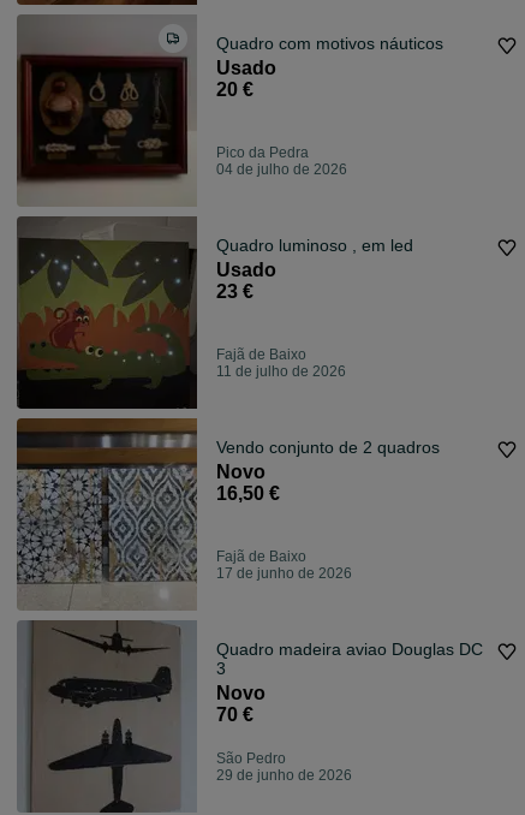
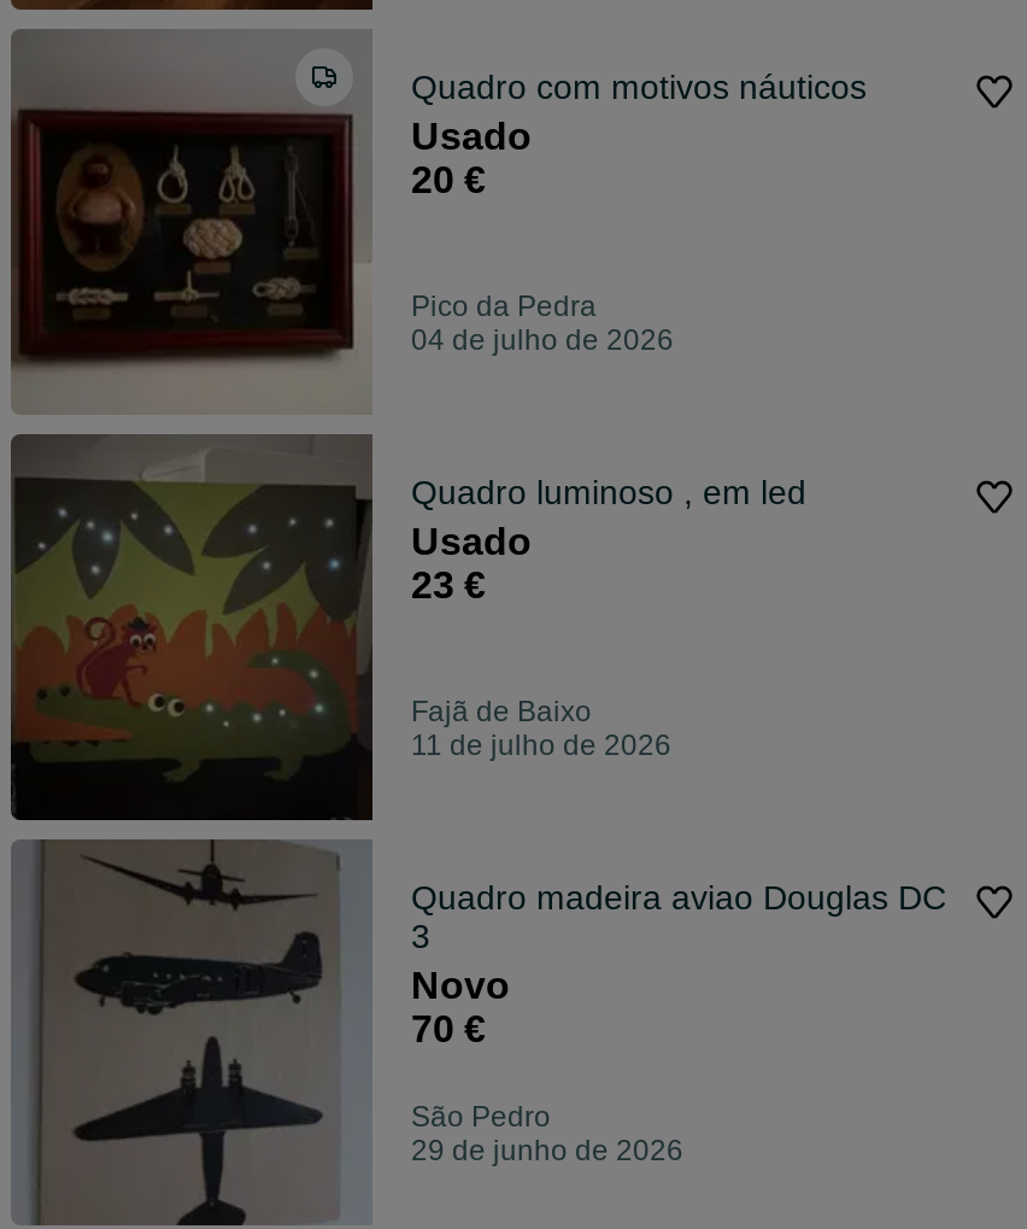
[17,418,440,611] [image] | Vendo conjunto de 2 quadros | Novo | 16,50 € | Fajã de Baixo | 17 de junho de 2026 -> none

